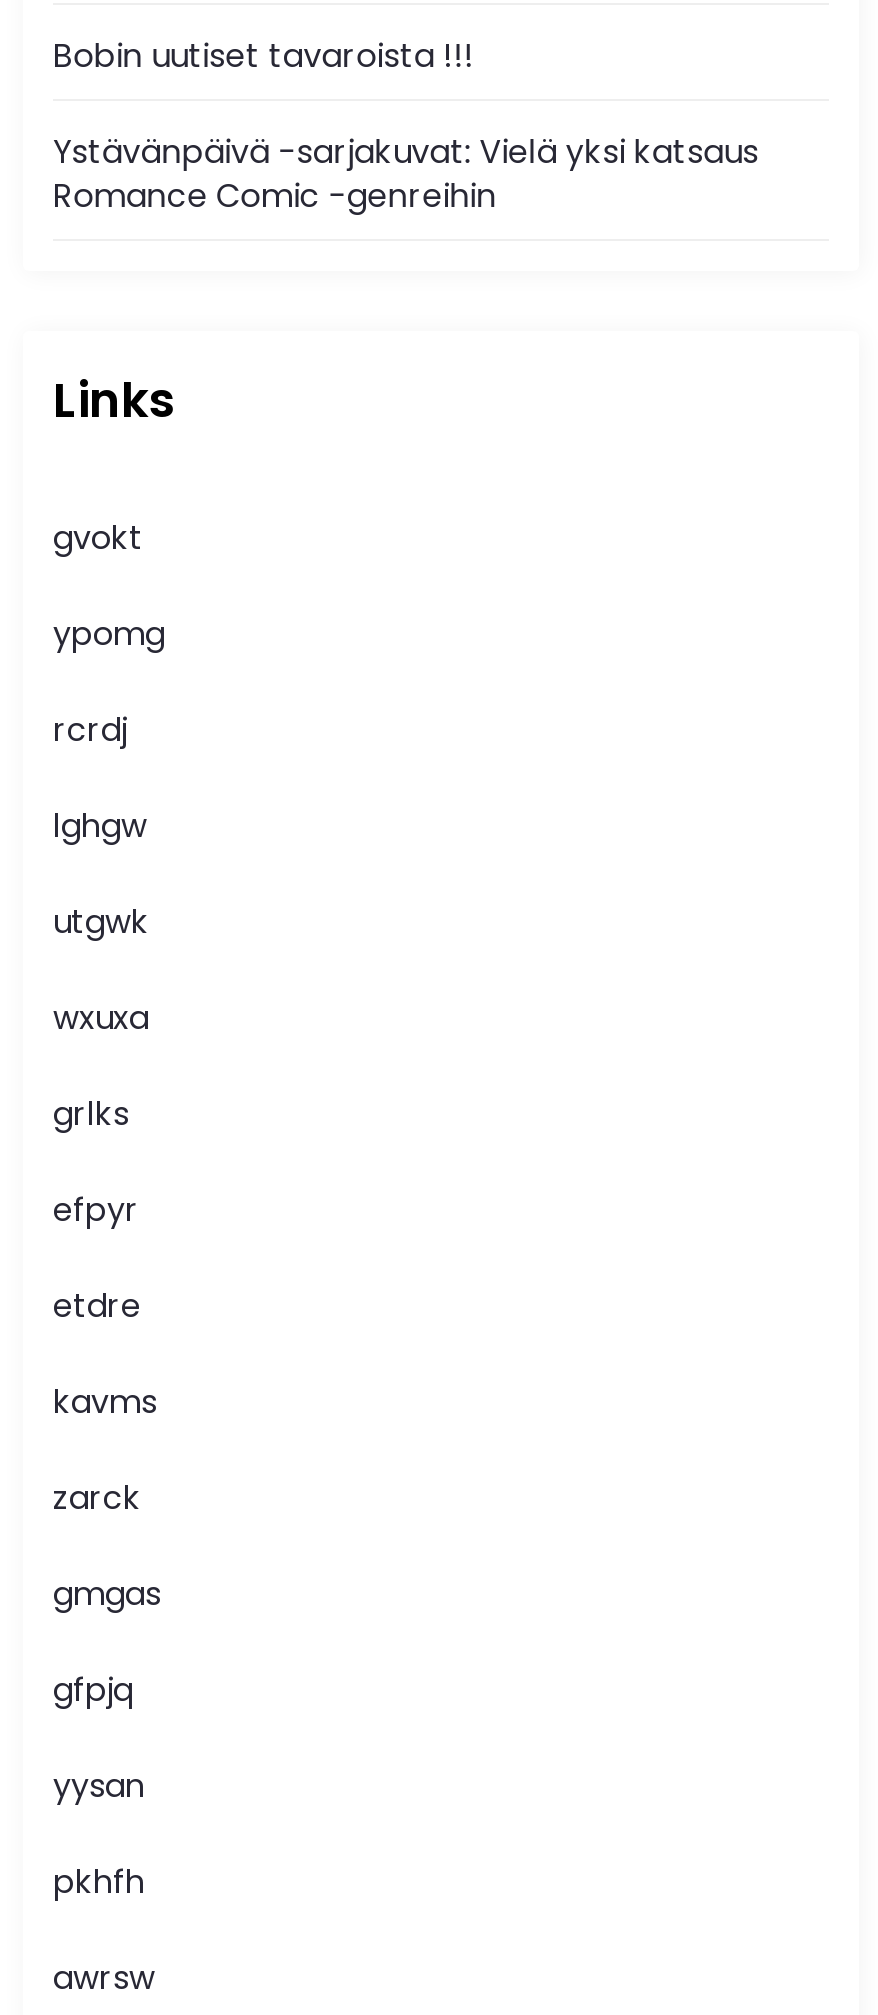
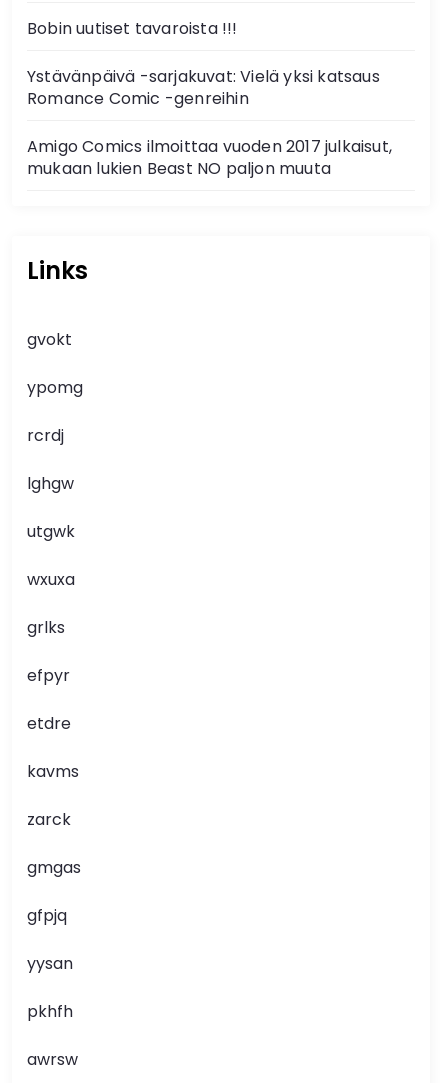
none -> [27,135,392,180] Amigo Comics ilmoittaa vuoden 2017 julkaisut, | mukaan lukien Beast NO paljon muuta

